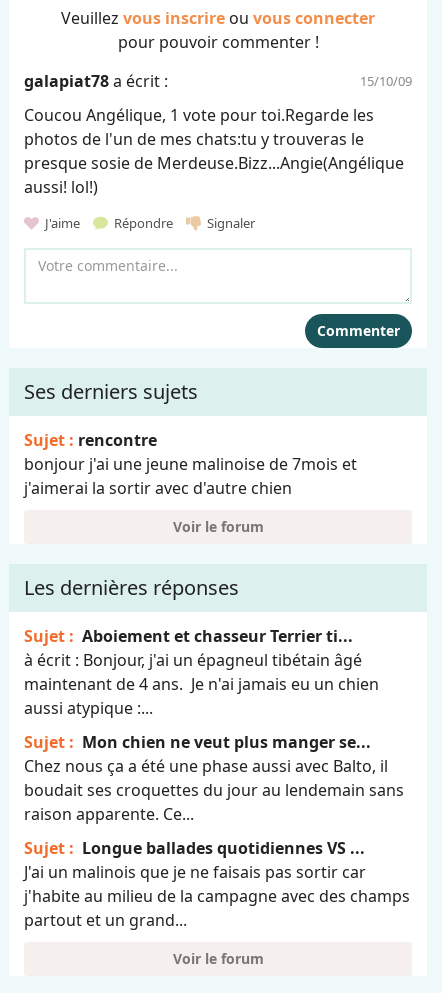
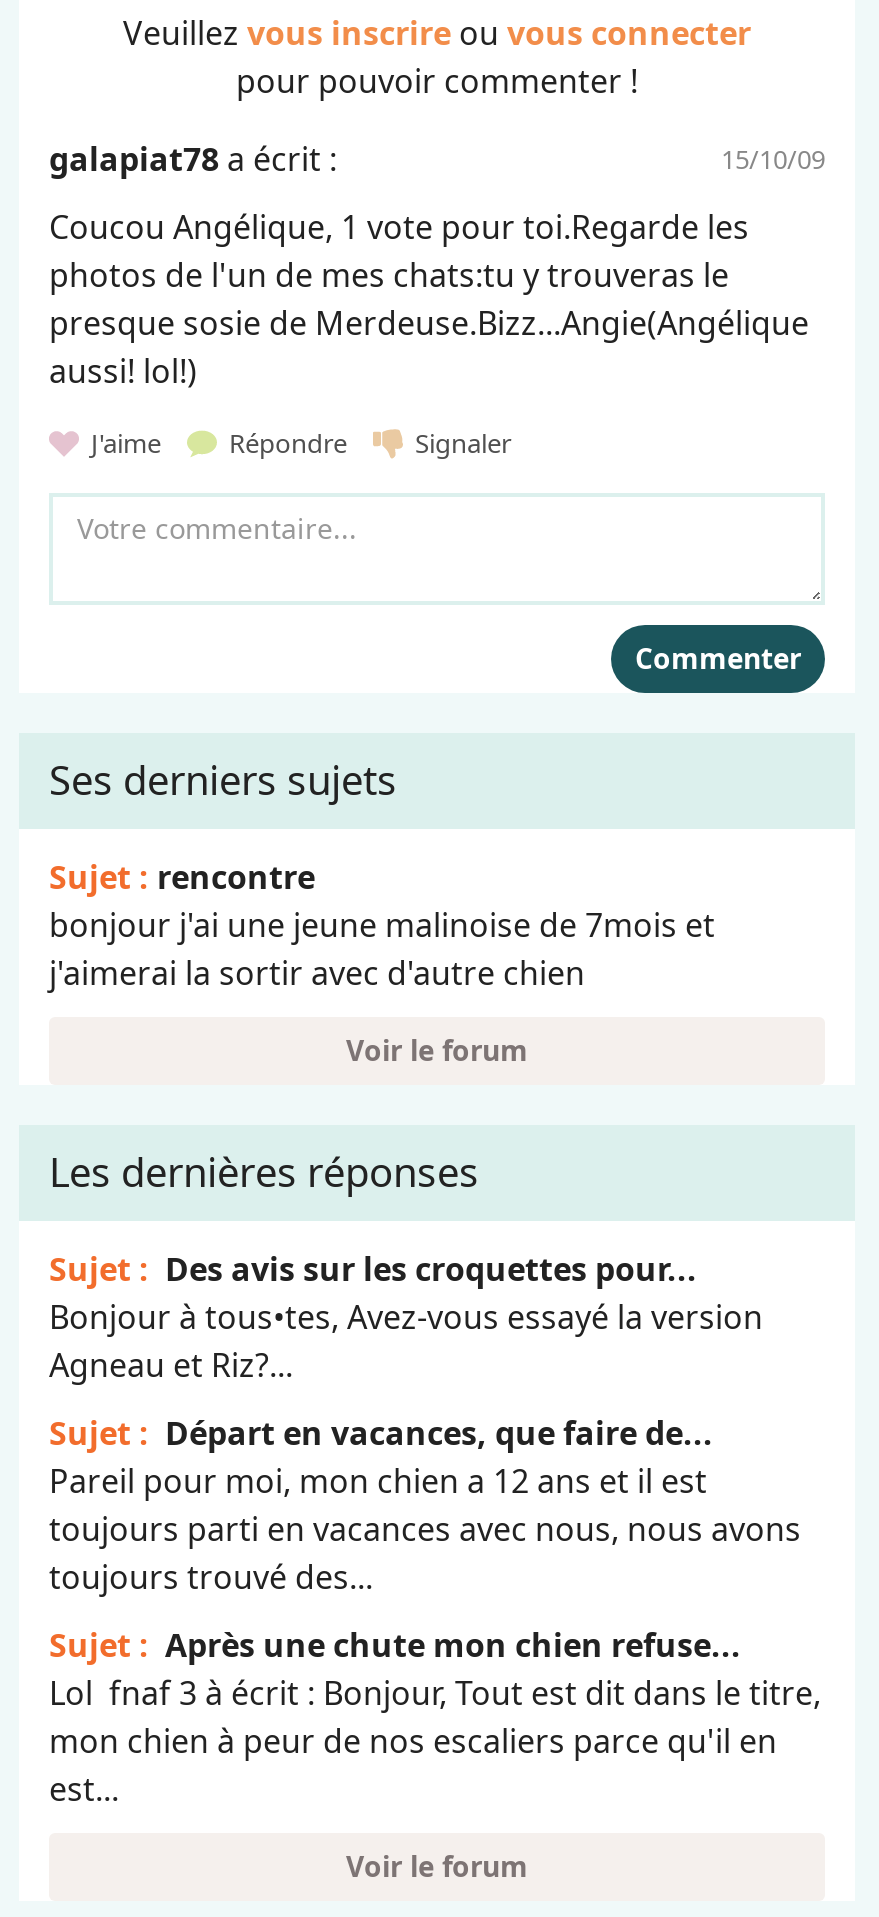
[24,625,379,719] Sujet : Aboiement et chasseur Terrier ti... | à écrit : Bonjour, j'ai un épagneul tibétain âgé | maintenant de 4 ans. Je n'ai jamais eu un chien | aussi atypique :... -> [49,1247,763,1387] Sujet : Des avis sur les croquettes pour... | Bonjour à tous•tes, Avez-vous essayé la version | Agneau et Riz?...
[24,731,404,825] Sujet : Mon chien ne veut plus manger se... | Chez nous ça a été une phase aussi avec Balto, il | boudait ses croquettes du jour au lendemain sans | raison apparente. Ce... -> [49,1411,801,1599] Sujet : Départ en vacances, que faire de... | Pareil pour moi, mon chien a 12 ans et il est | toujours parti en vacances avec nous, nous avons | toujours trouvé des...
[24,837,410,931] Sujet : Longue ballades quotidiennes VS ... | J'ai un malinois que je ne faisais pas sortir car | j'habite au milieu de la campagne avec des champs | partout et un grand... -> [49,1623,821,1811] Sujet : Après une chute mon chien refuse... | Lol fnaf 3 à écrit : Bonjour, Tout est dit dans le titre, | mon chien à peur de nos escaliers parce qu'il en | est...

